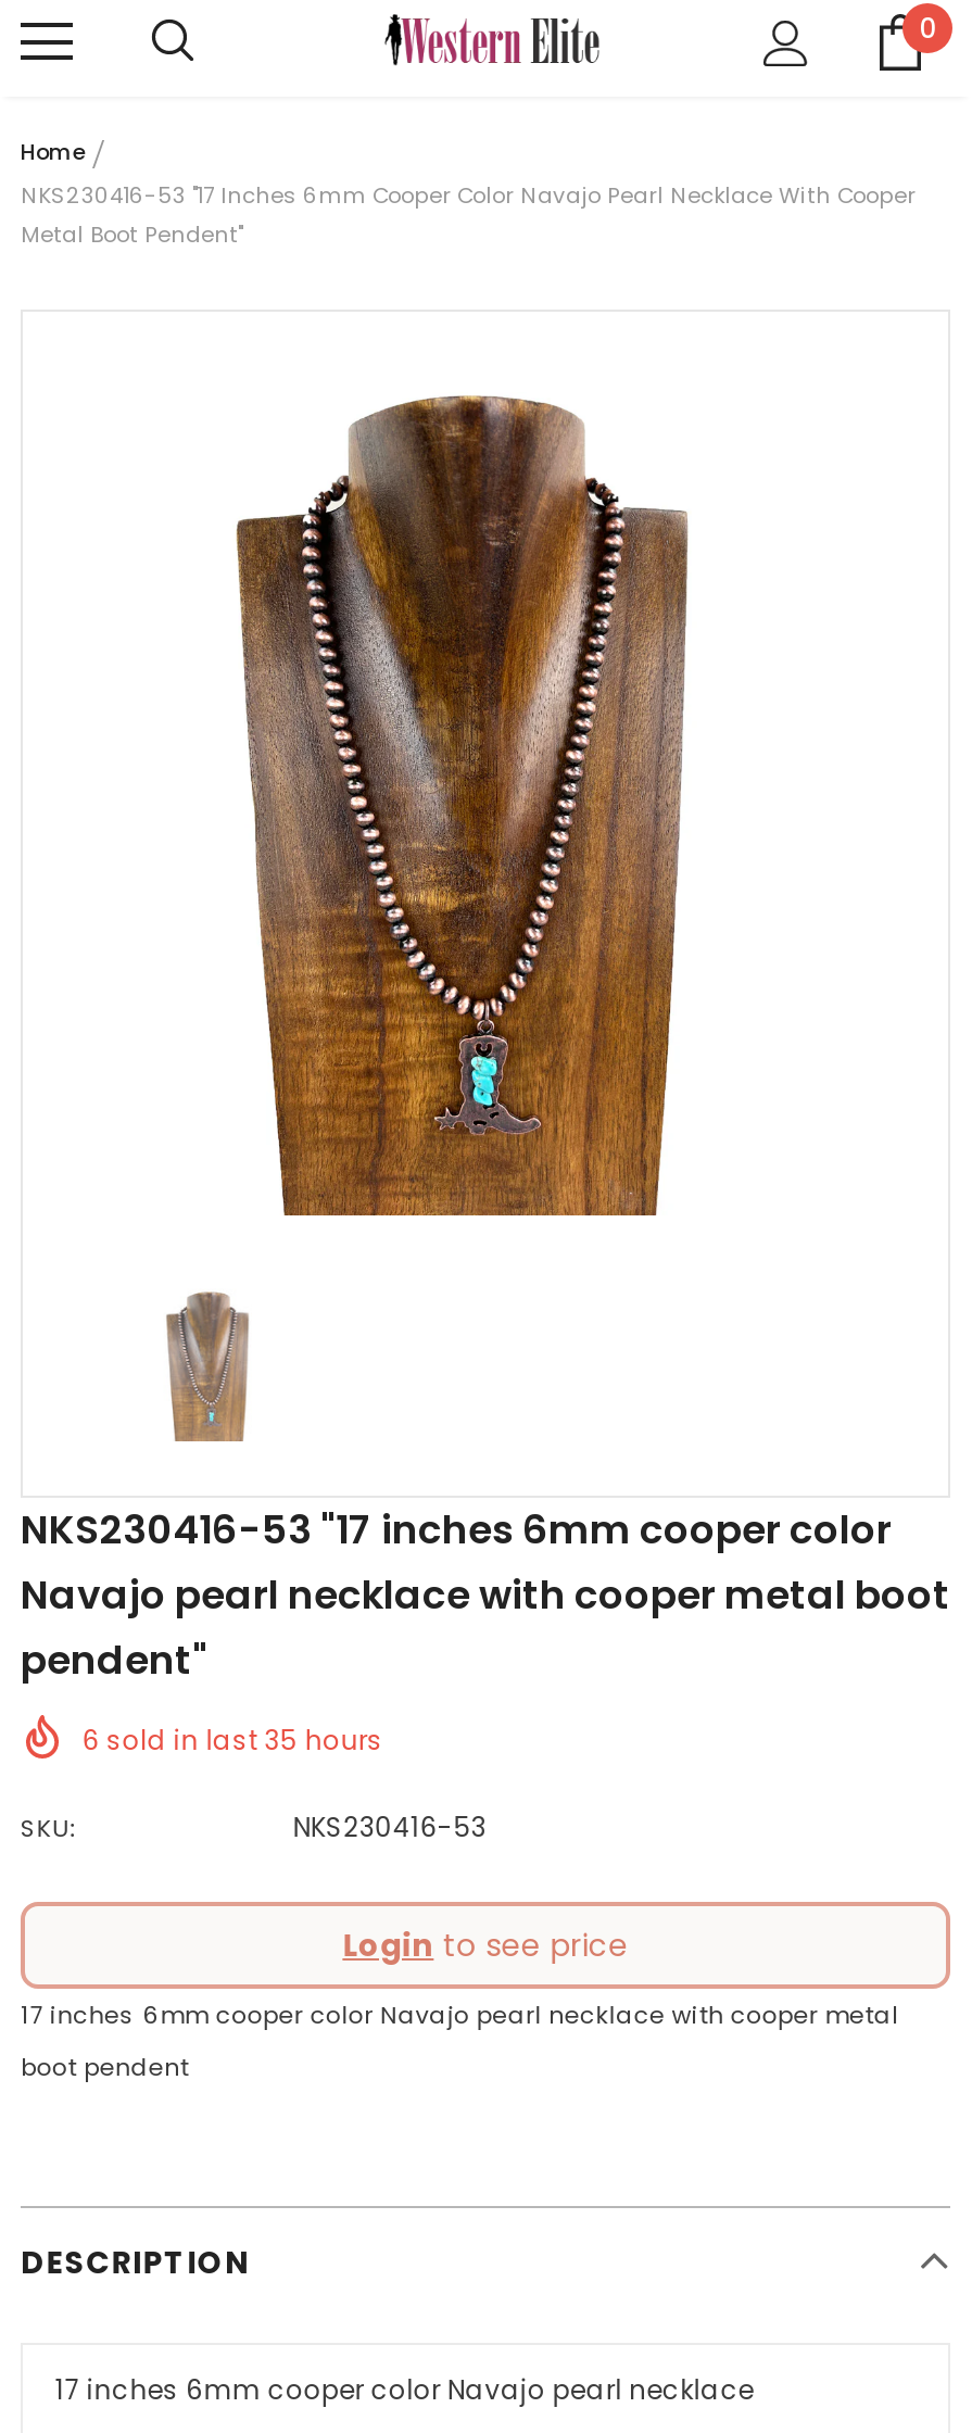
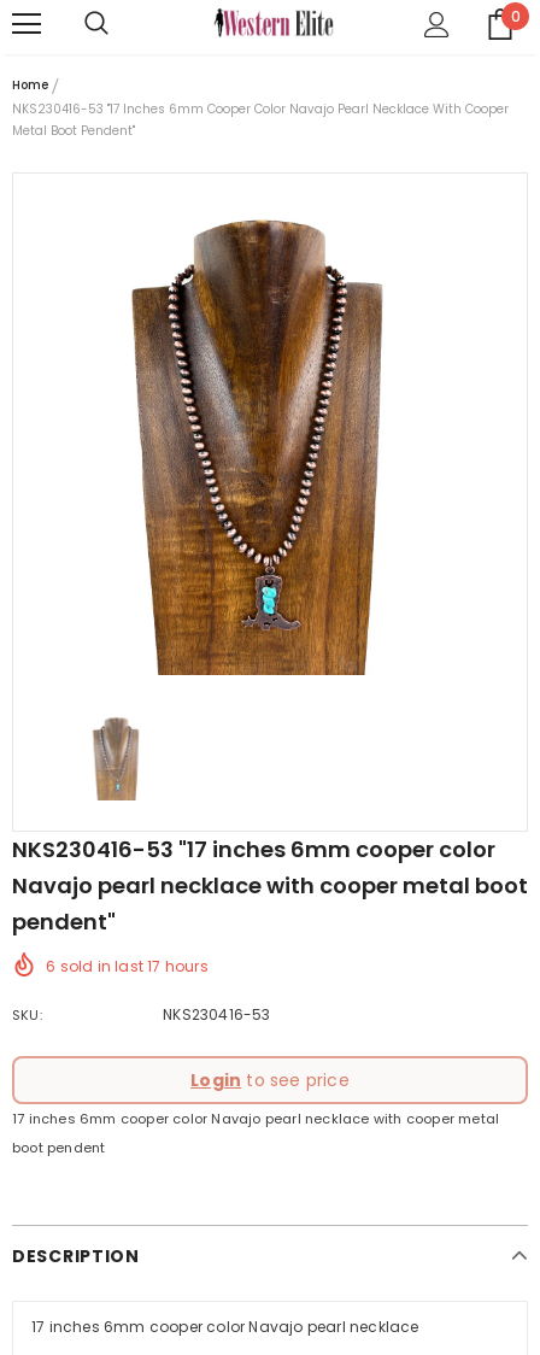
[82,1722,383,1758] 6 sold in last 35 hours -> [46,956,208,976] 6 sold in last 17 hours

